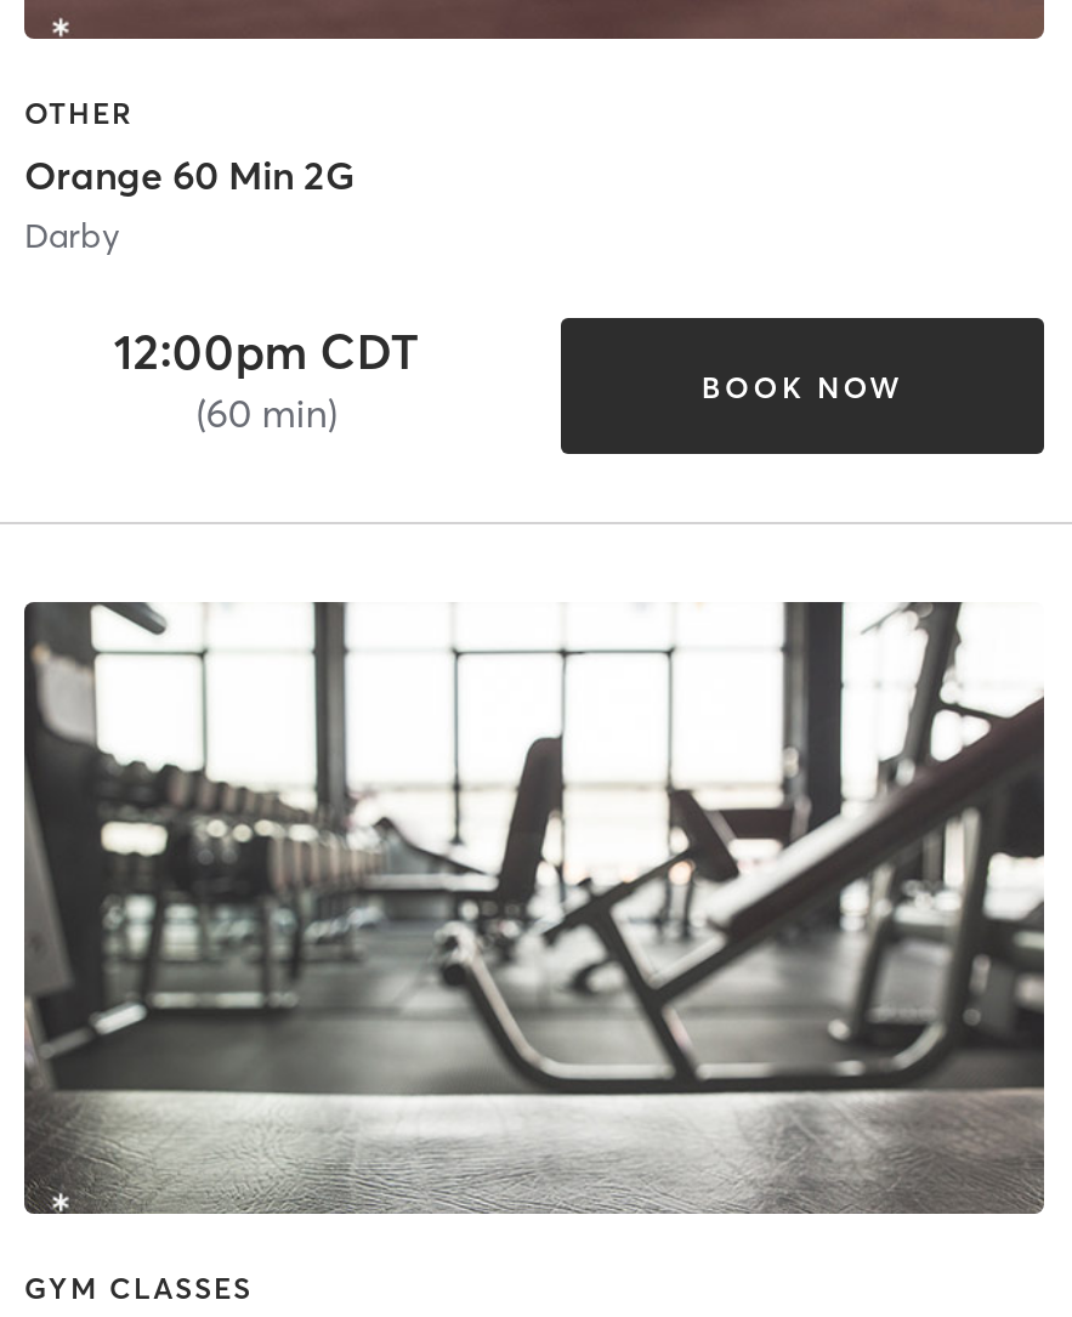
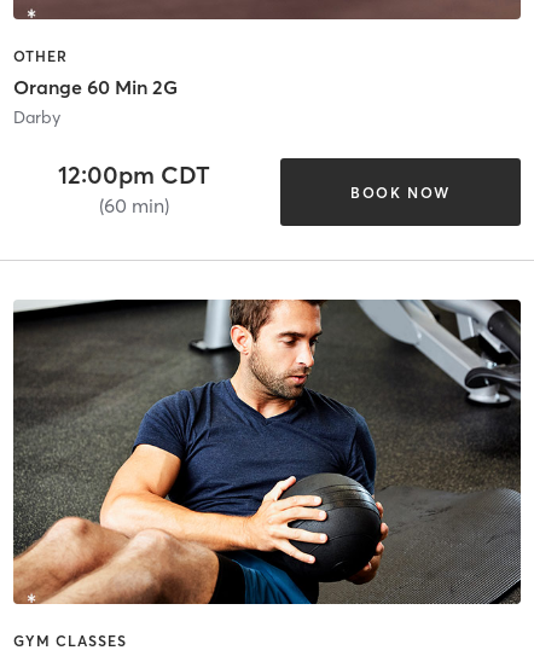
[22,600,1047,1216] [image] -> [12,298,522,605] [image]

